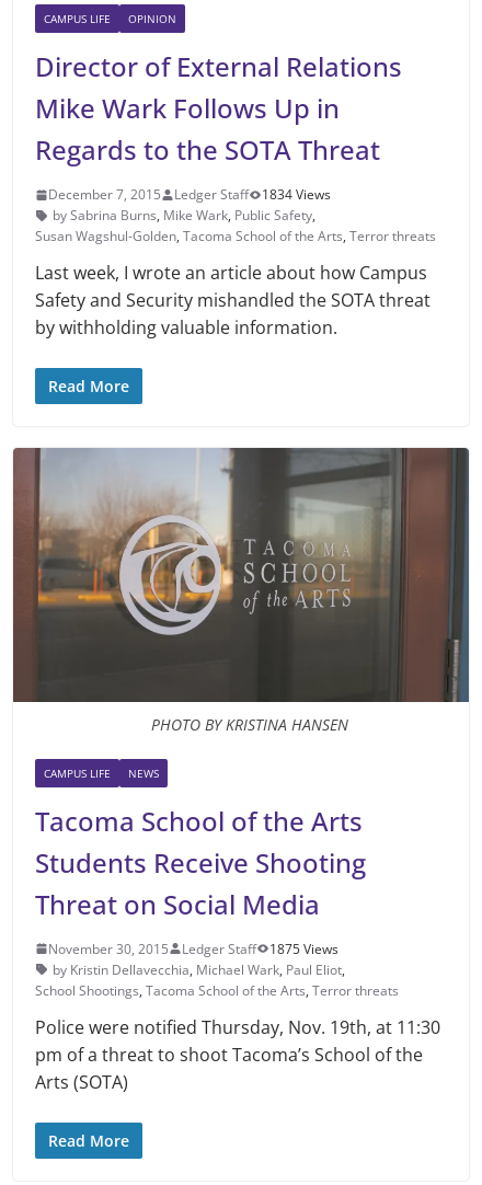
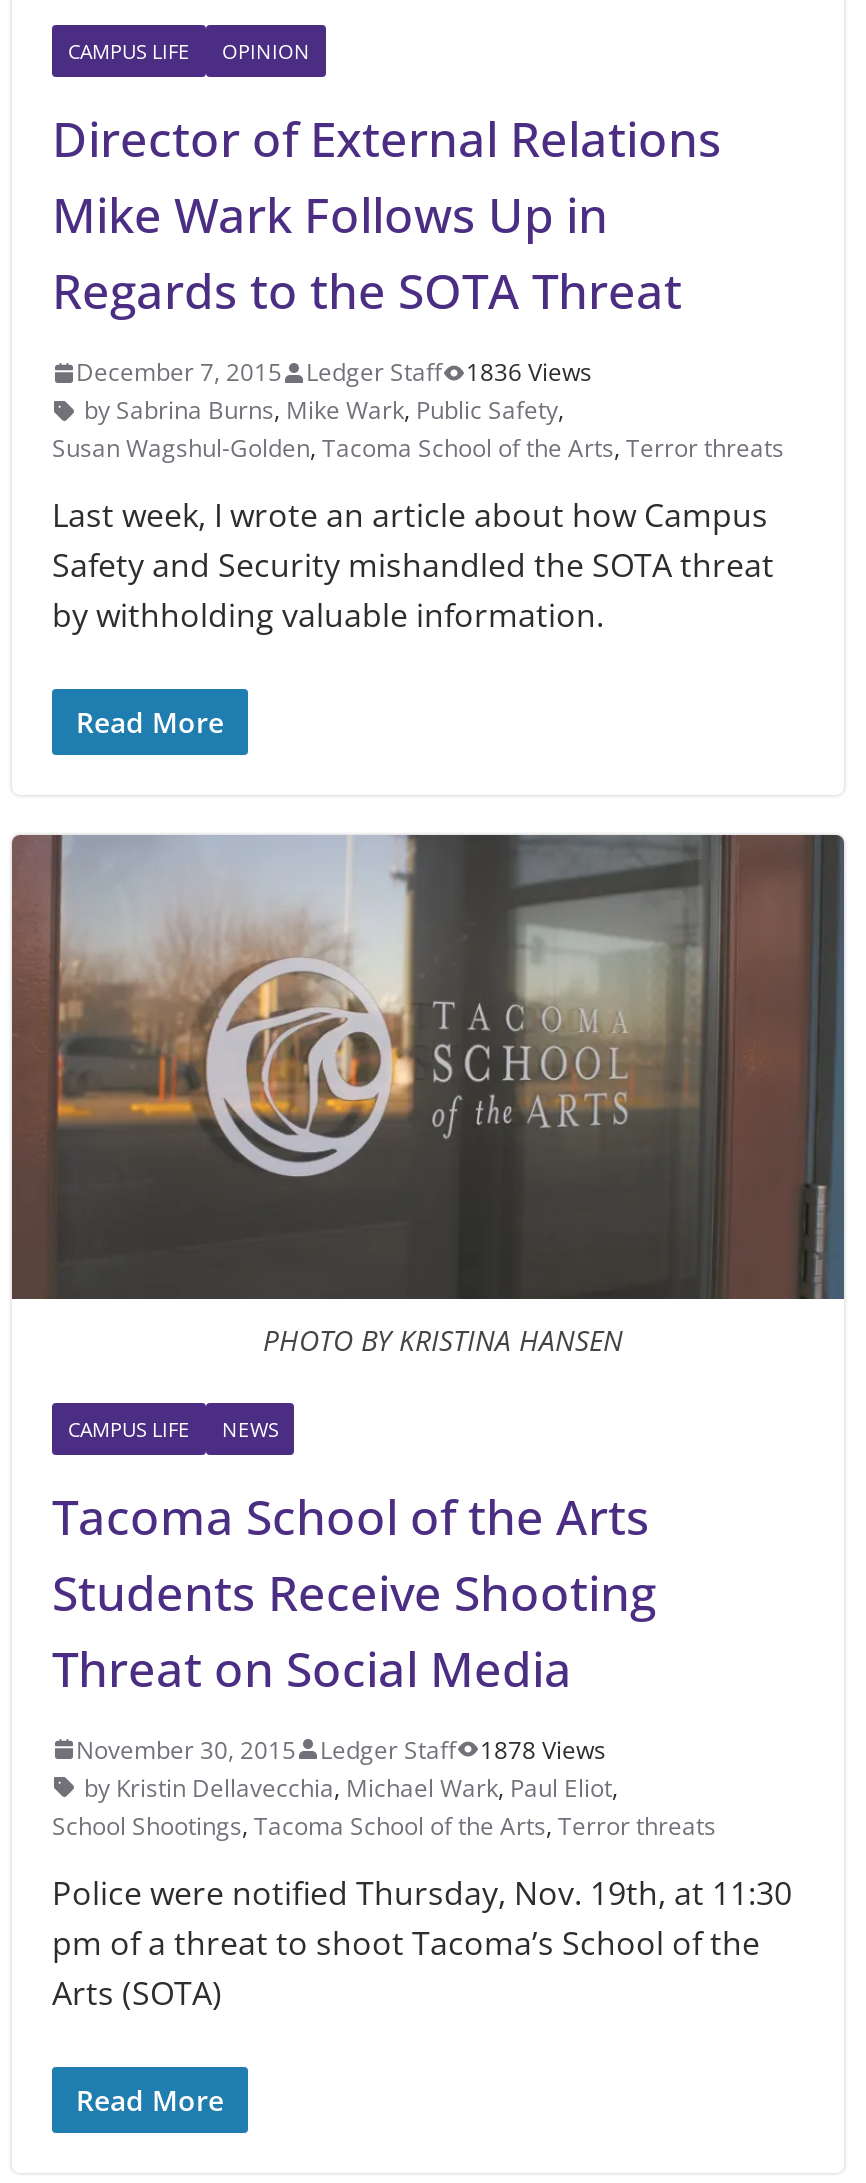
[48,186,331,204] December 7, 2015 Ledger Staff 1834 Views -> [76,356,592,390] December 7, 2015 Ledger Staff 1836 Views
[48,939,338,958] November 30, 2015 Ledger Staff 1875 Views -> [76,1733,606,1767] November 30, 2015 Ledger Staff 1878 Views

